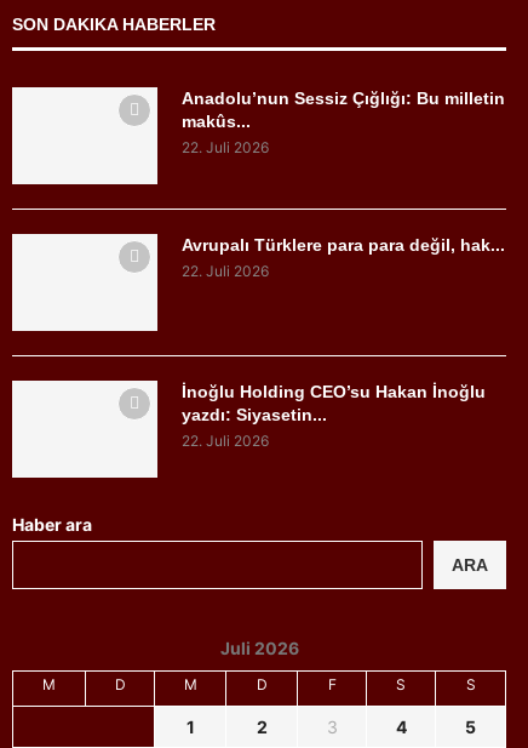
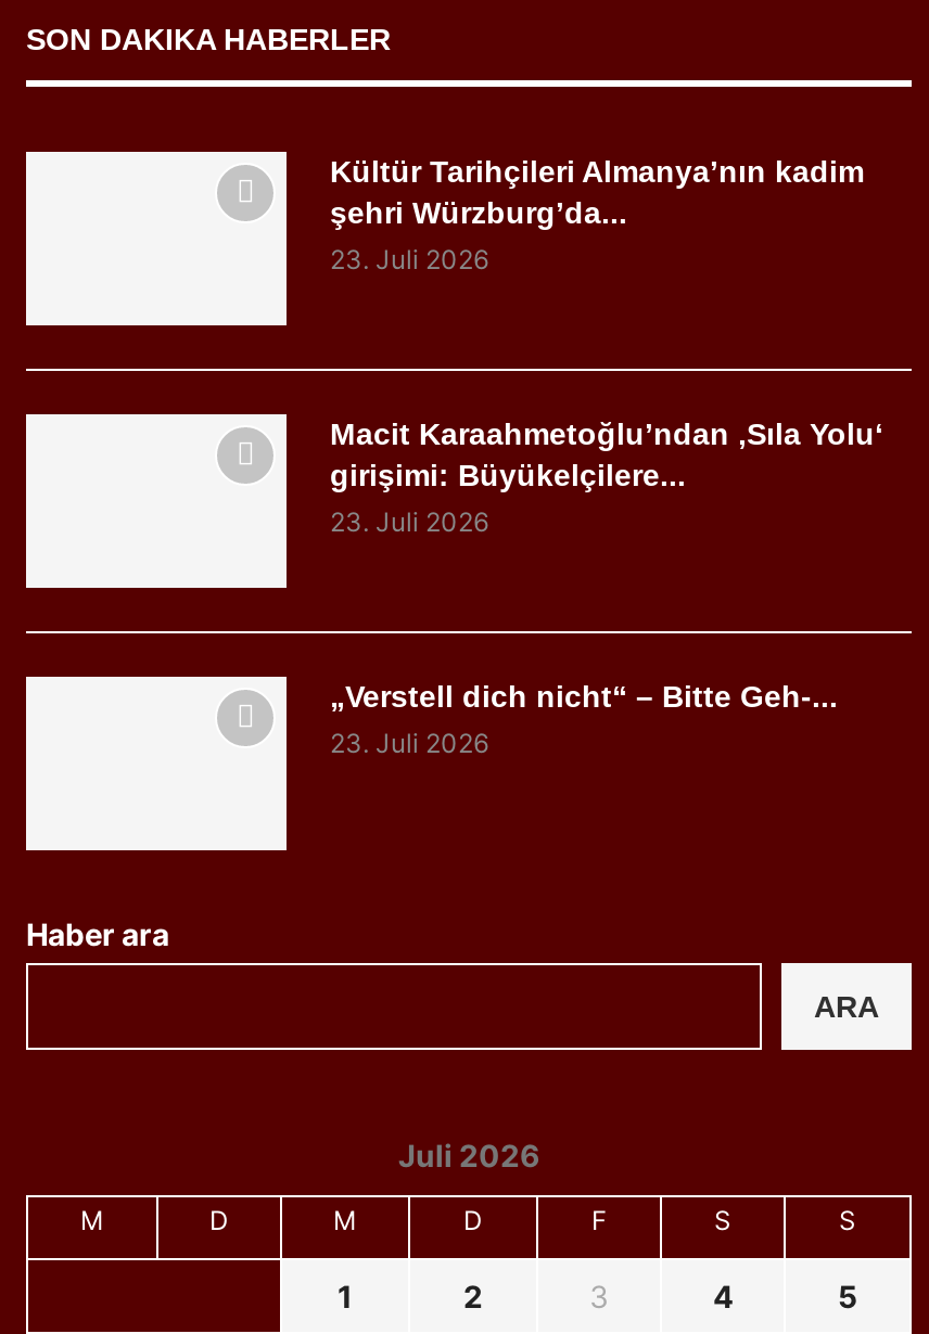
[182,88,505,156] Anadolu’nun Sessiz Çığlığı: Bu milletin | makûs... | 22. Juli 2026 -> [330,153,864,275] Kültür Tarihçileri Almanya’nın kadim | şehri Würzburg’da... | 23. Juli 2026
[182,235,505,280] Avrupalı Türklere para para değil, hak... | 22. Juli 2026 -> [330,416,883,537] Macit Karaahmetoğlu’ndan ‚Sıla Yolu‘ | girişimi: Büyükelçilere... | 23. Juli 2026
[182,382,486,449] İnoğlu Holding CEO’su Hakan İnoğlu | yazdı: Siyasetin... | 22. Juli 2026 -> [330,678,838,759] „Verstell dich nicht“ – Bitte Geh-... | 23. Juli 2026

